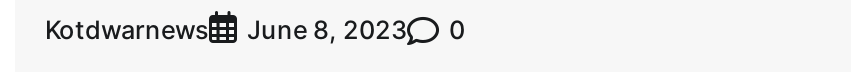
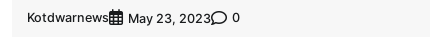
[45,14,465,45] Kotdwarnews June 8, 2023 0 -> [27,10,240,25] Kotdwarnews May 23, 2023 0

